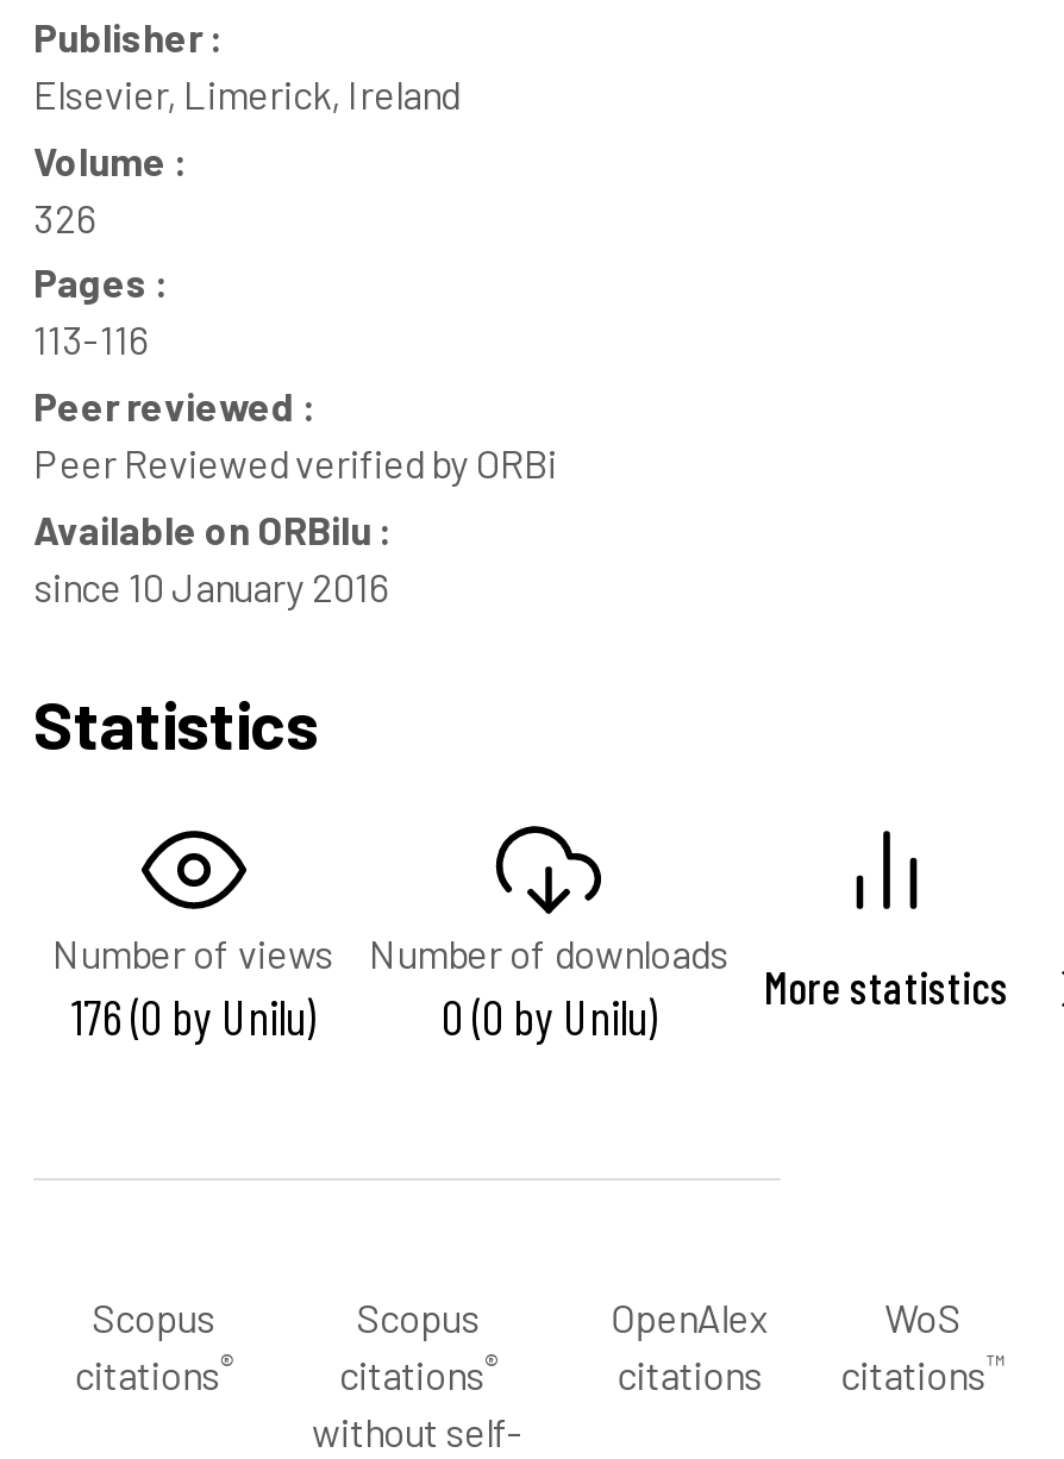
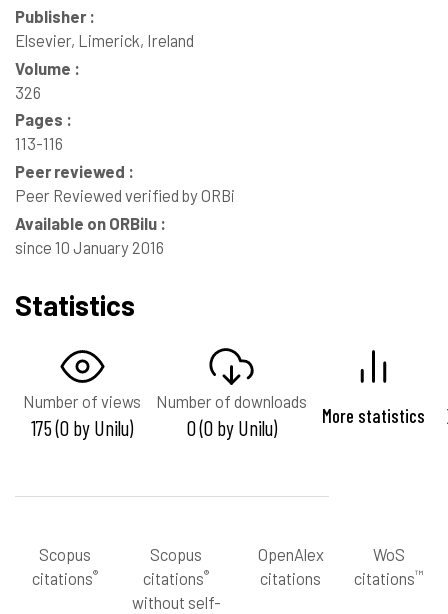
[71,986,314,1045] 176 (0 by Unilu) -> [31,415,133,440] 175 (0 by Unilu)

